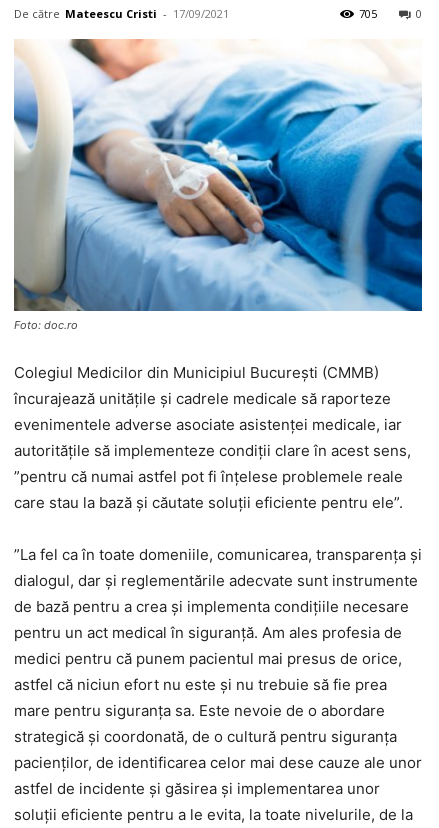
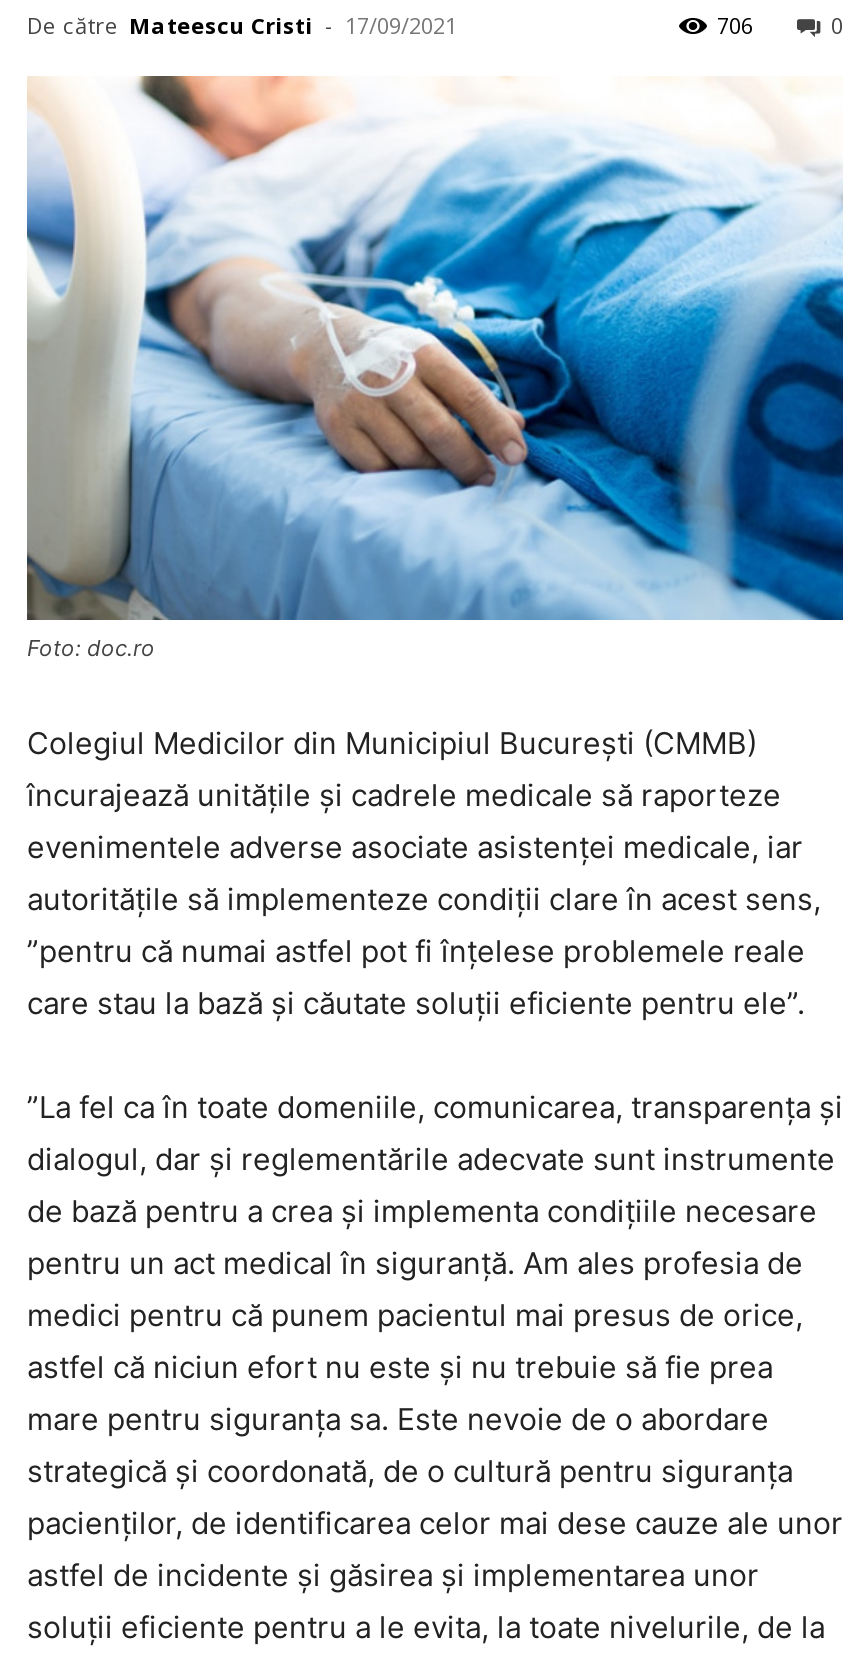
[359,6,377,21] 705 -> [717,10,753,40] 706

